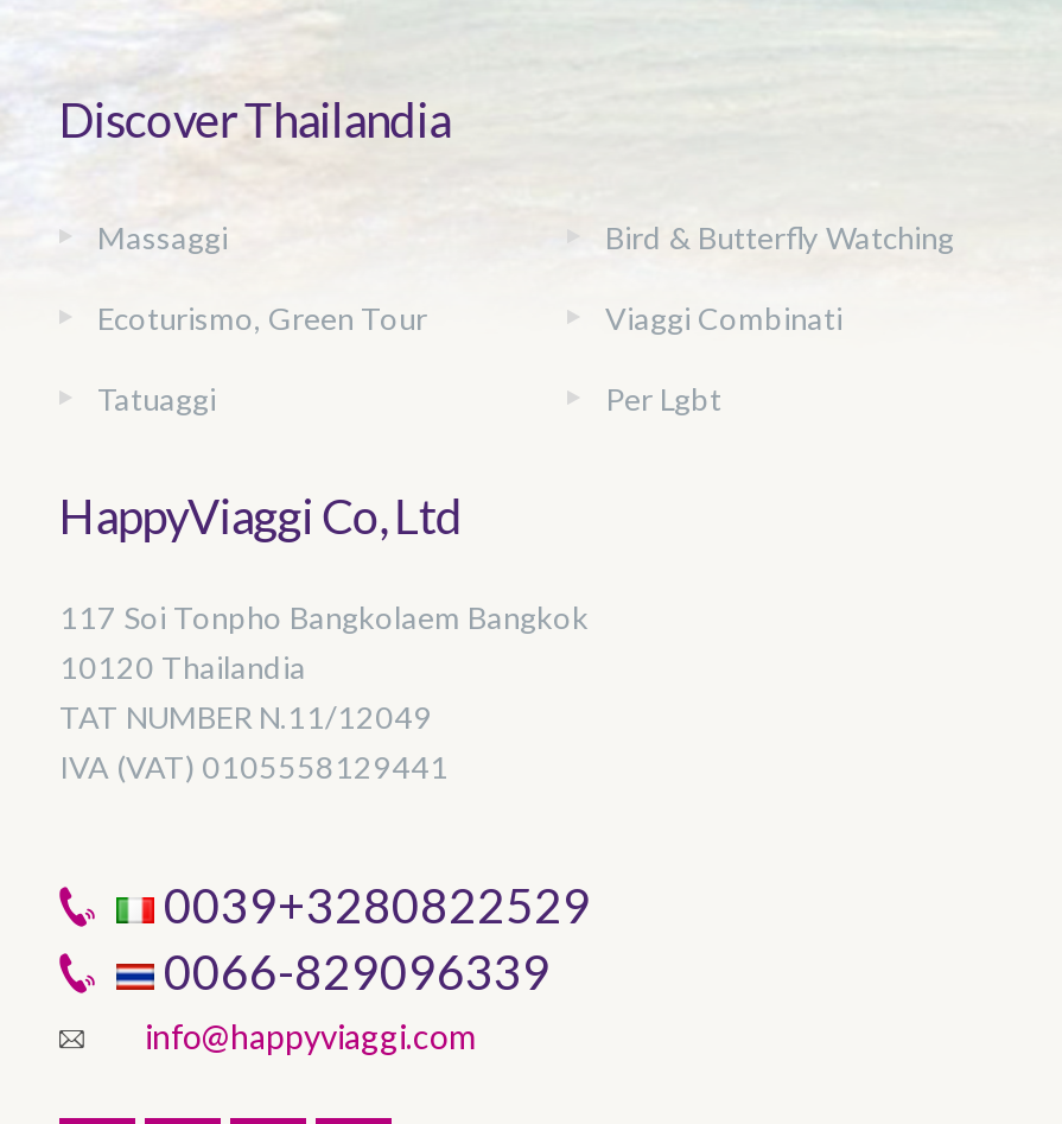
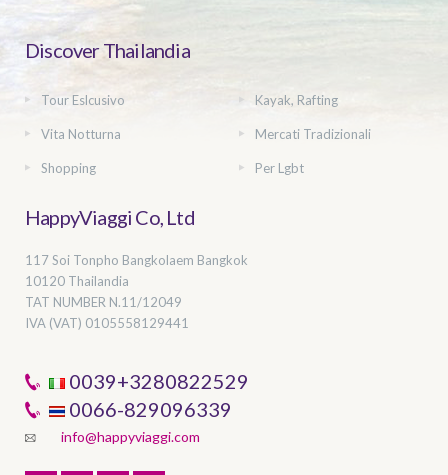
[97,218,954,256] Massaggi | Bird & Butterfly Watching -> [41,92,338,108] Tour Eslcusivo | Kayak, Rafting
[97,299,842,337] Ecoturismo, Green Tour | Viaggi Combinati -> [41,126,371,142] Vita Notturna | Mercati Tradizionali
[97,380,216,418] Tatuaggi -> [41,160,96,176] Shopping

